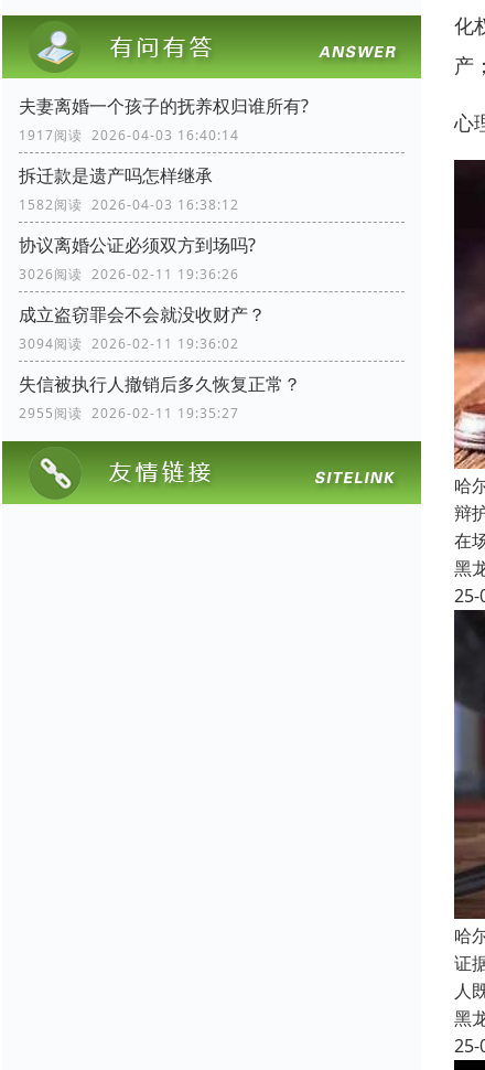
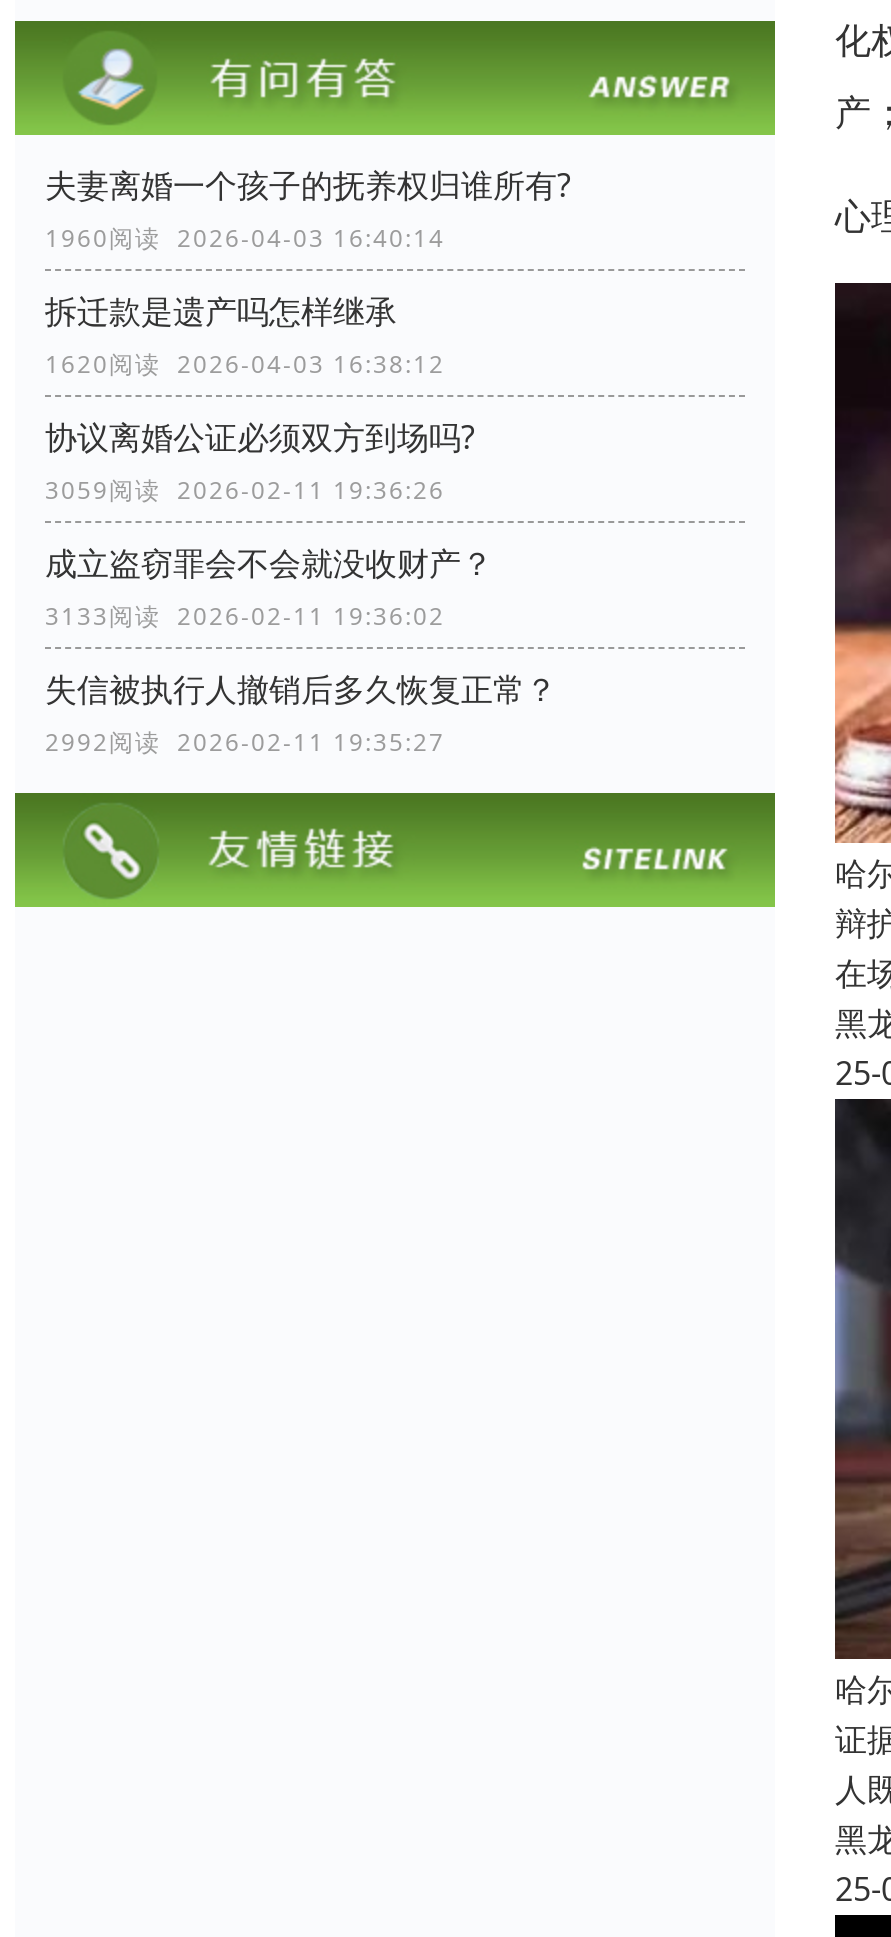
[19,126,239,145] 1917阅读 2026-04-03 16:40:14 -> [45,221,445,255] 1960阅读 2026-04-03 16:40:14
[19,195,239,214] 1582阅读 2026-04-03 16:38:12 -> [45,347,445,381] 1620阅读 2026-04-03 16:38:12
[19,265,239,284] 3026阅读 2026-02-11 19:36:26 -> [45,473,445,507] 3059阅读 2026-02-11 19:36:26
[19,334,239,353] 3094阅读 2026-02-11 19:36:02 -> [45,599,445,633] 3133阅读 2026-02-11 19:36:02
[19,404,239,423] 2955阅读 2026-02-11 19:35:27 -> [45,725,445,759] 2992阅读 2026-02-11 19:35:27

